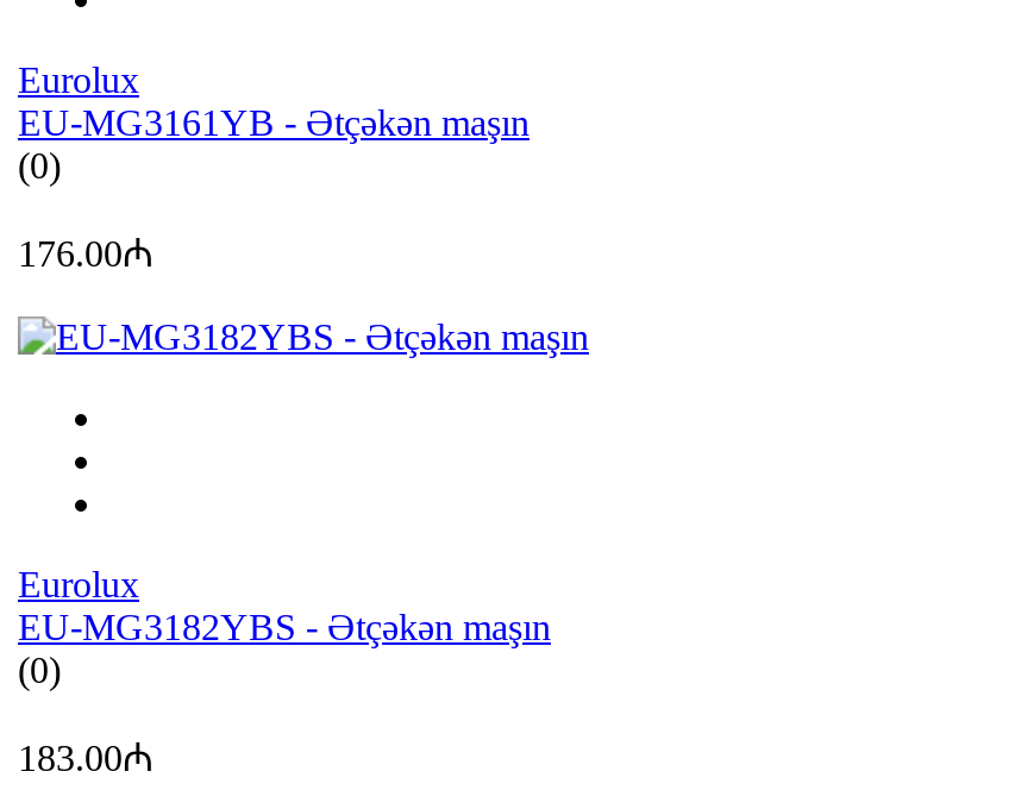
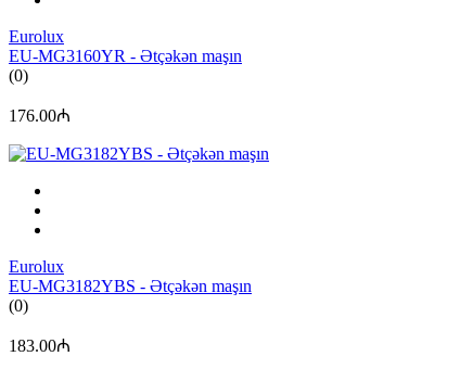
[18,102,529,143] EU-MG3161YB - Ətçəkən maşın -> [9,47,242,65] EU-MG3160YR - Ətçəkən maşın

